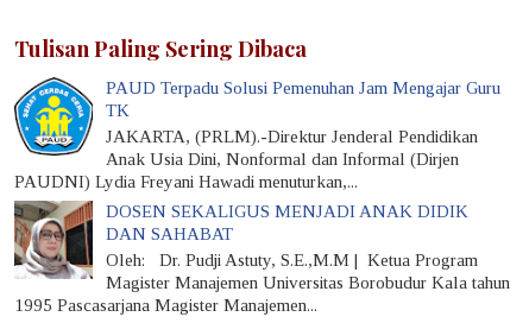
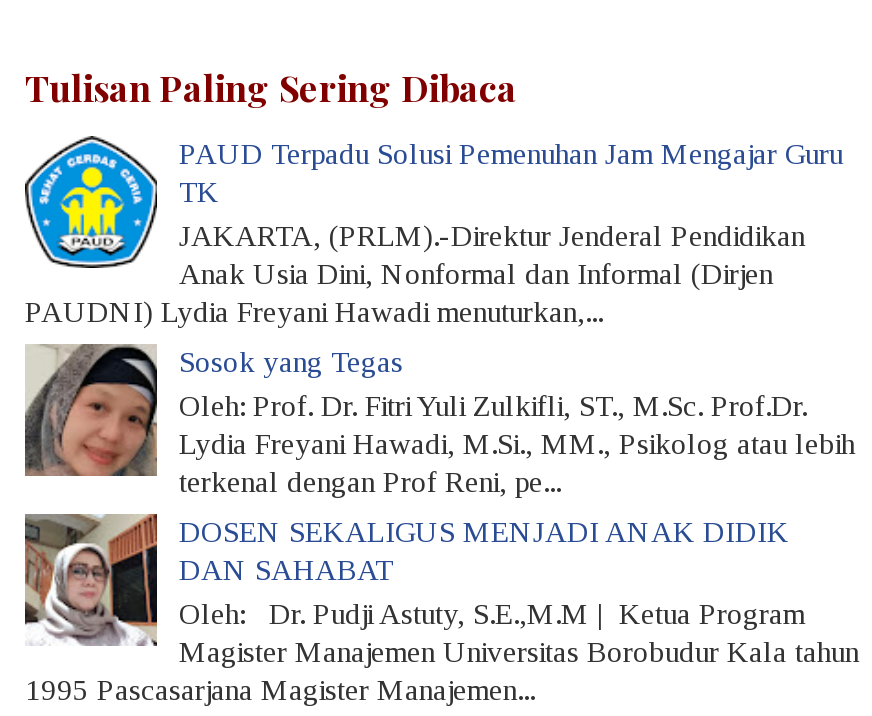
none -> [23,344,855,498] [image] | Sosok yang Tegas | Oleh: Prof. Dr. Fitri Yuli Zulkifli, ST., M.Sc. Prof.Dr. | Lydia Freyani Hawadi, M.Si., MM., Psikolog atau lebih | terkenal dengan Prof Reni, pe...

